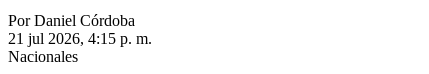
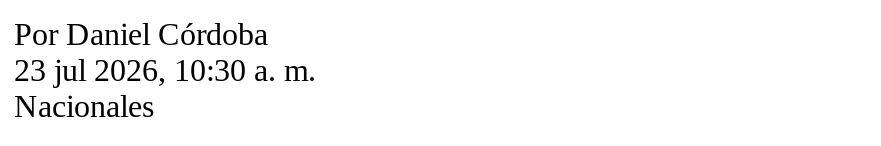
[8,30,152,47] 21 jul 2026, 4:15 p. m. -> [14,53,316,87] 23 jul 2026, 10:30 a. m.

